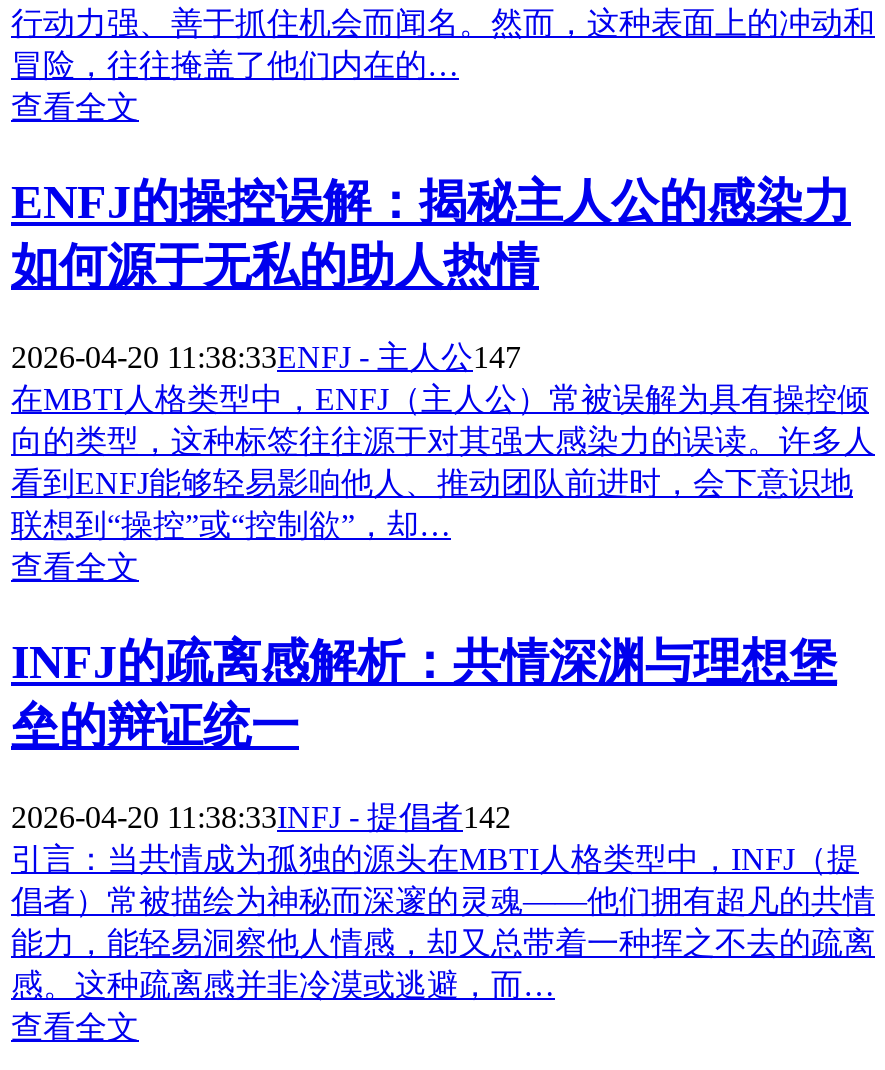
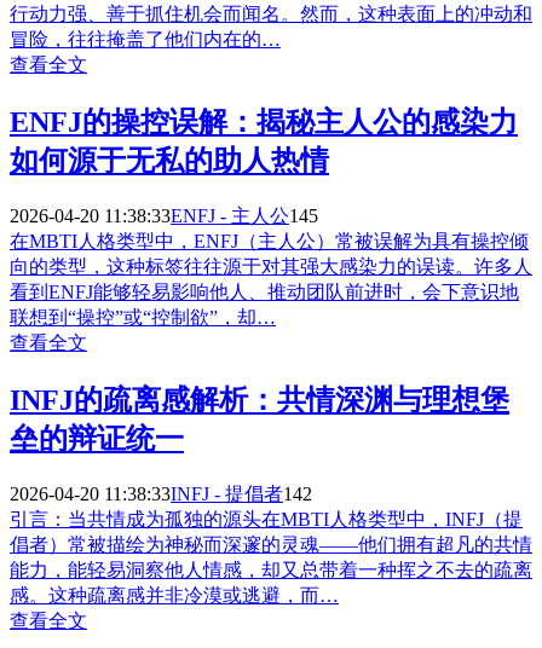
[11,339,521,373] 2026-04-20 11:38:33ENFJ - 主人公147 -> [10,205,318,226] 2026-04-20 11:38:33ENFJ - 主人公145

